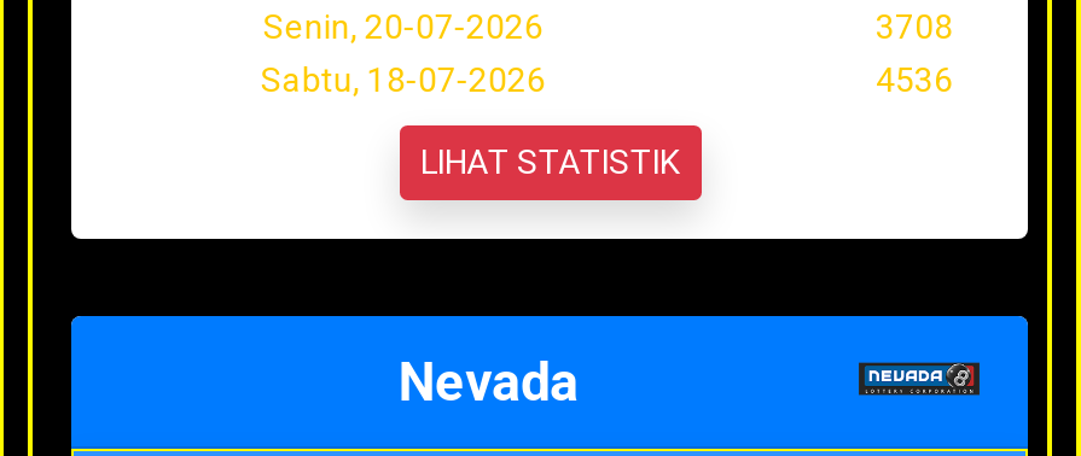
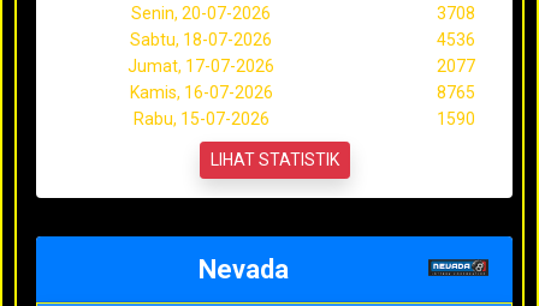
none -> [128,57,475,129] Jumat, 17-07-2026 | 2077 | Kamis, 16-07-2026 | 8765 | Rabu, 15-07-2026 | 1590

